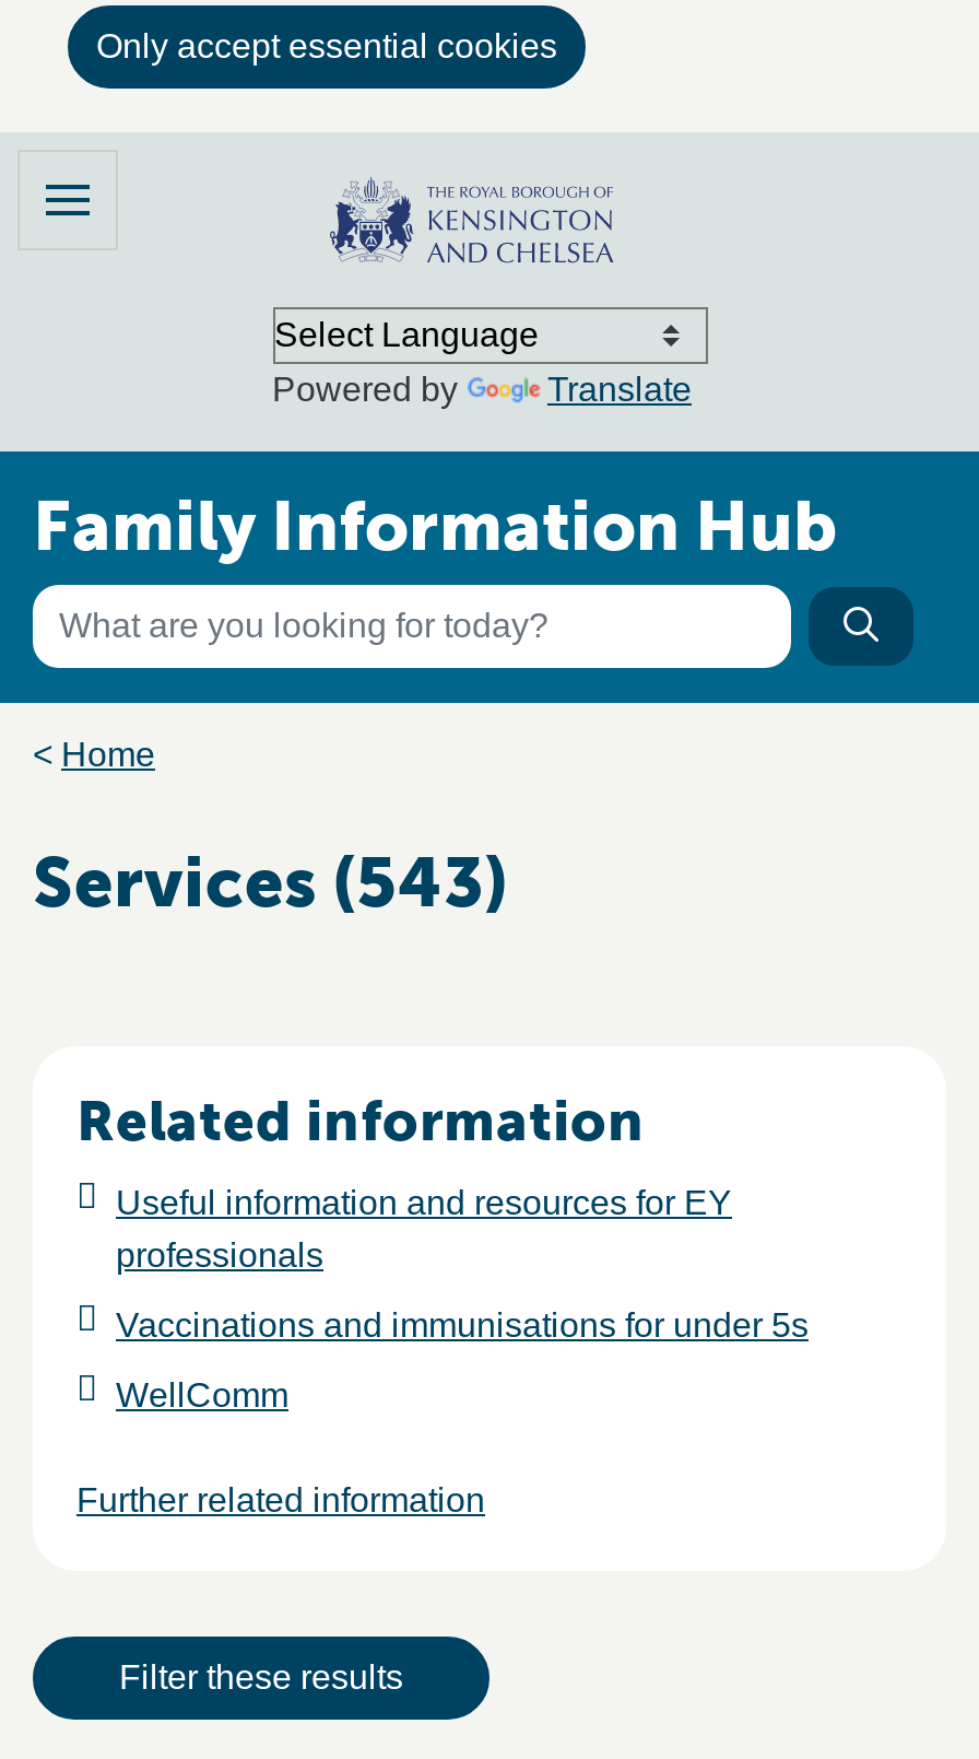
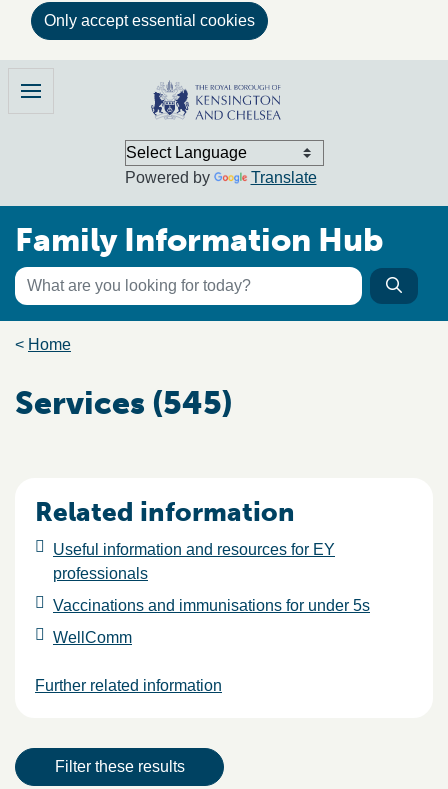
[33,841,509,924] Services (543) -> [15,384,233,422] Services (545)

